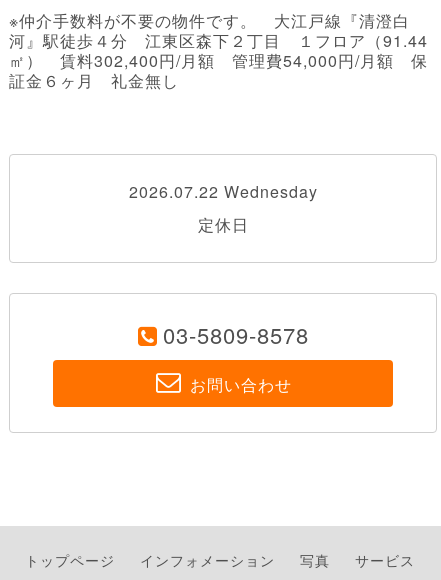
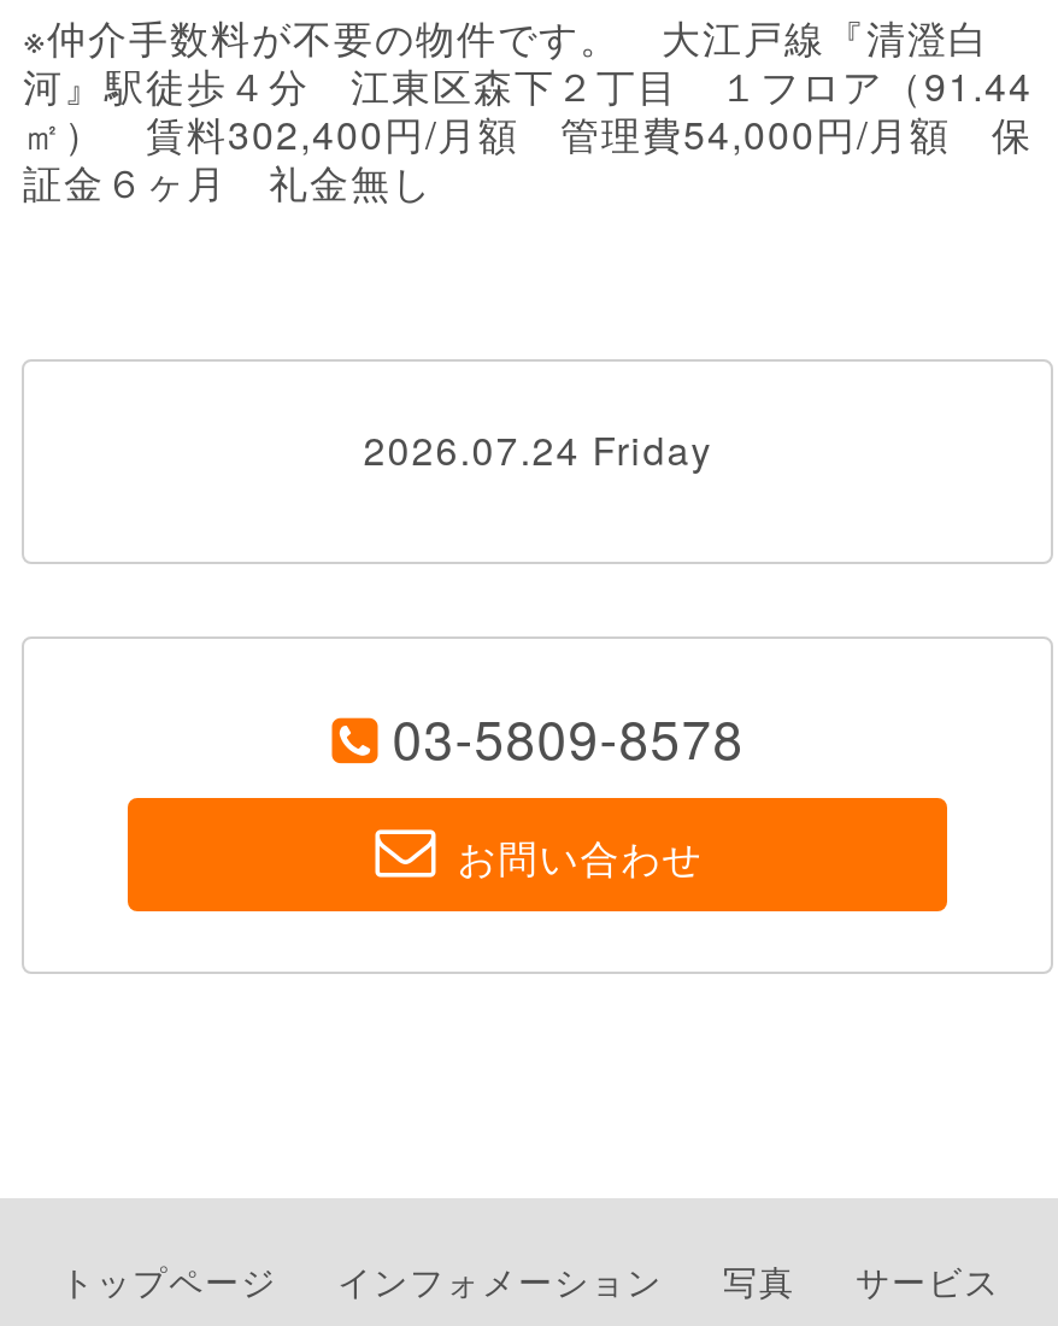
[129,180,318,236] 2026.07.22 Wednesday | 定休日 -> [363,423,713,479] 2026.07.24 Friday

